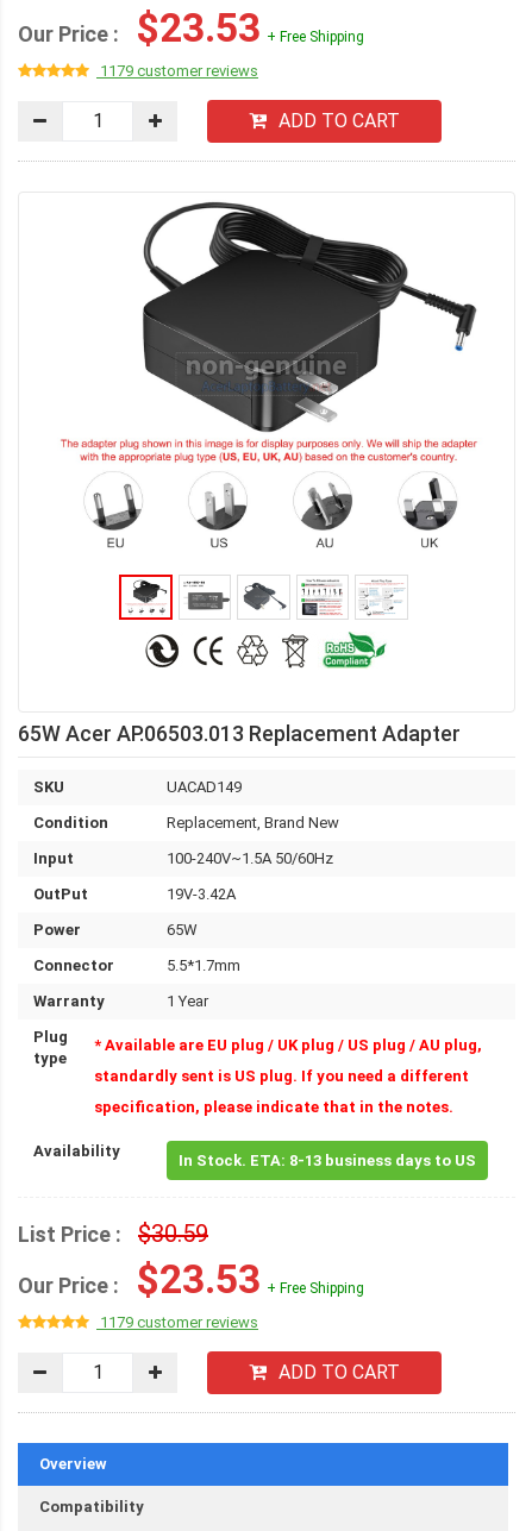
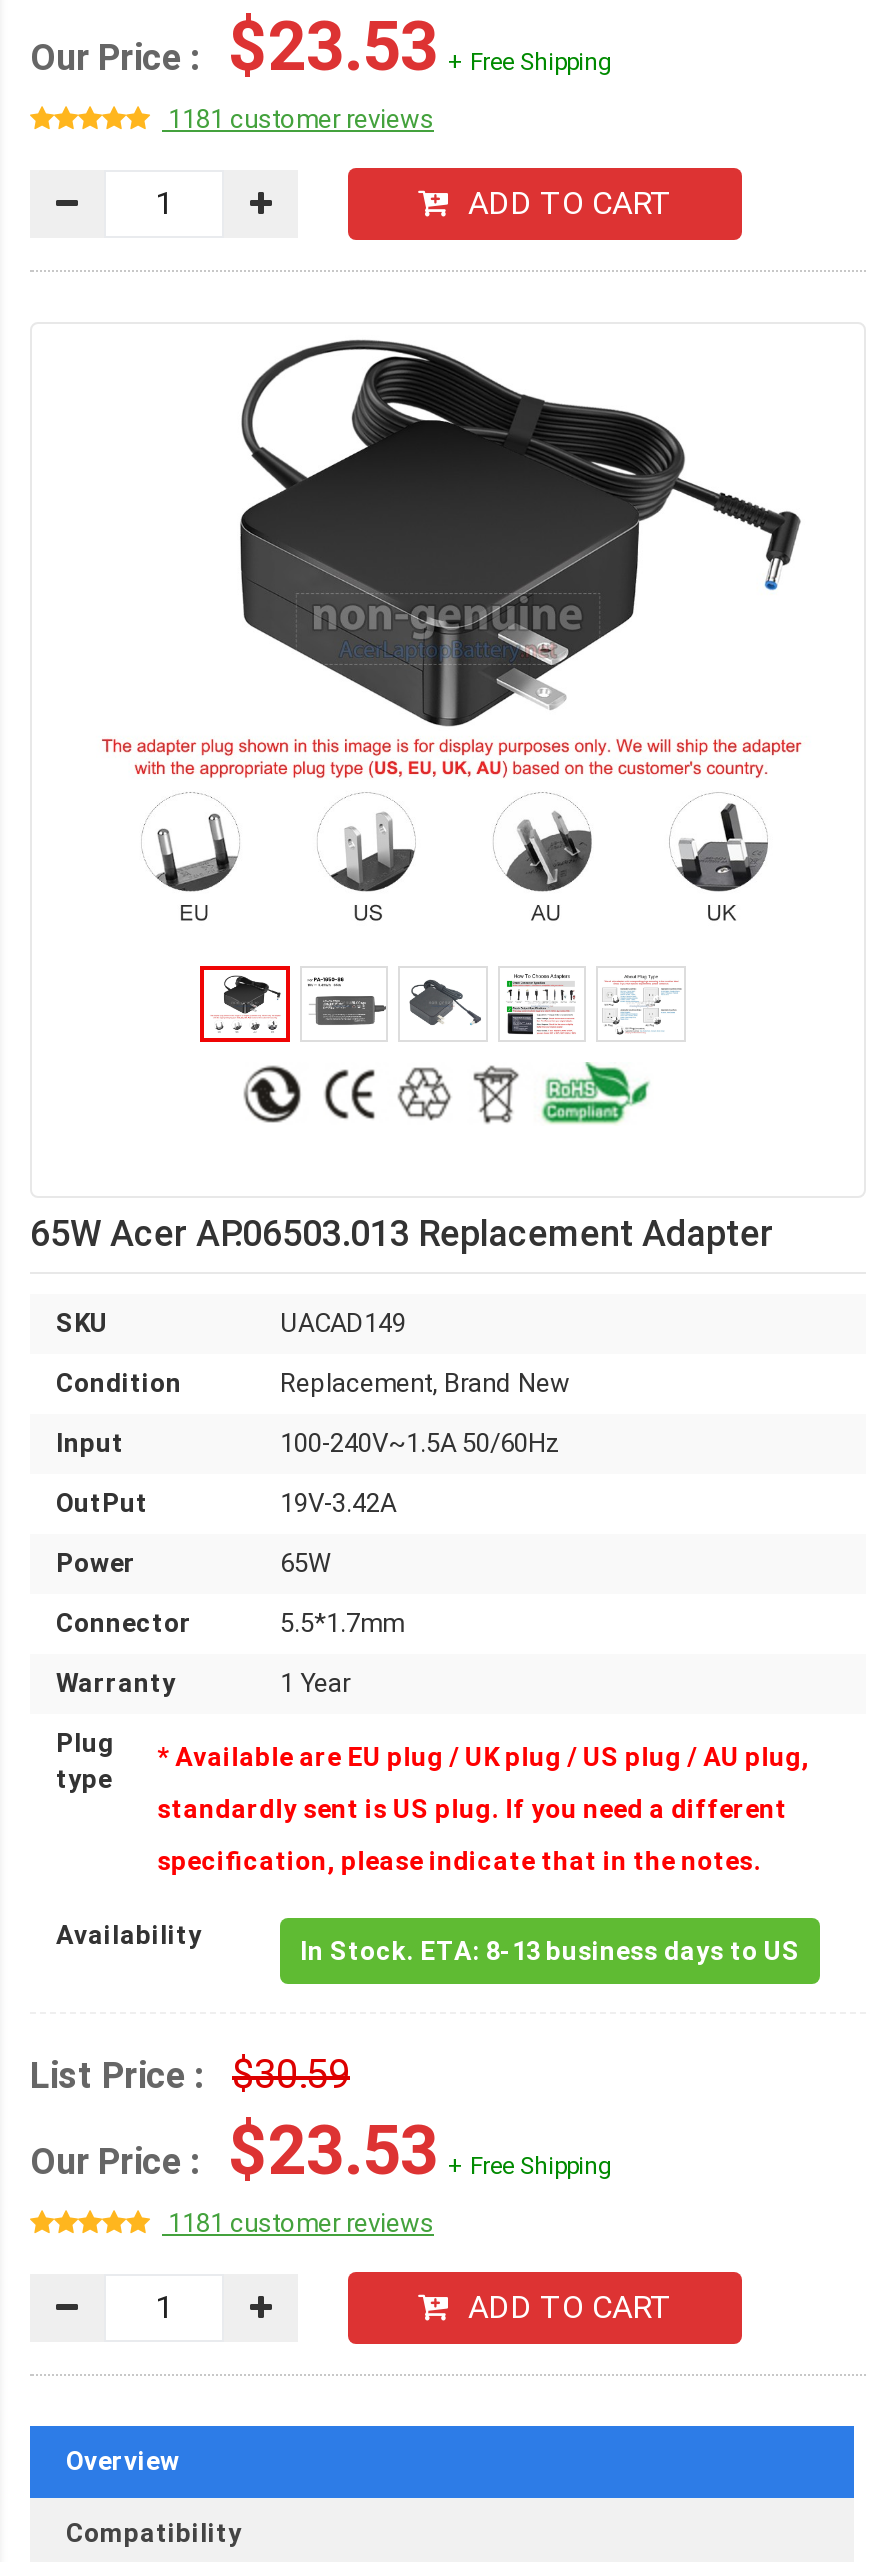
[96,62,258,80] 1179 customer reviews -> [162,104,434,134] 1181 customer reviews
[96,1313,258,1331] 1179 customer reviews -> [162,2208,434,2238] 1181 customer reviews

